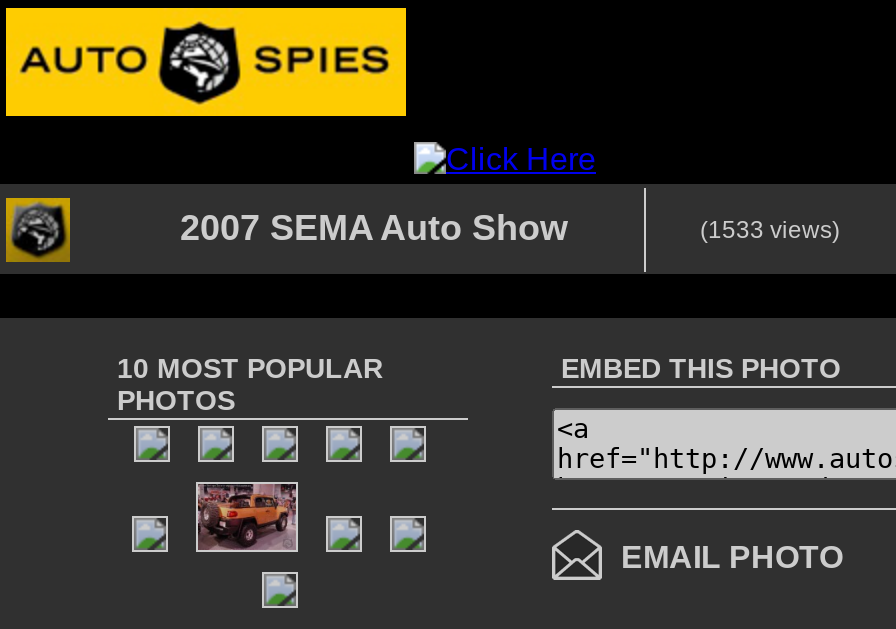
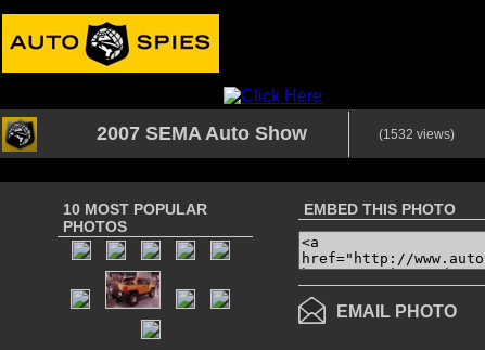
[700,216,840,244] (1533 views) -> [379,127,455,142] (1532 views)

